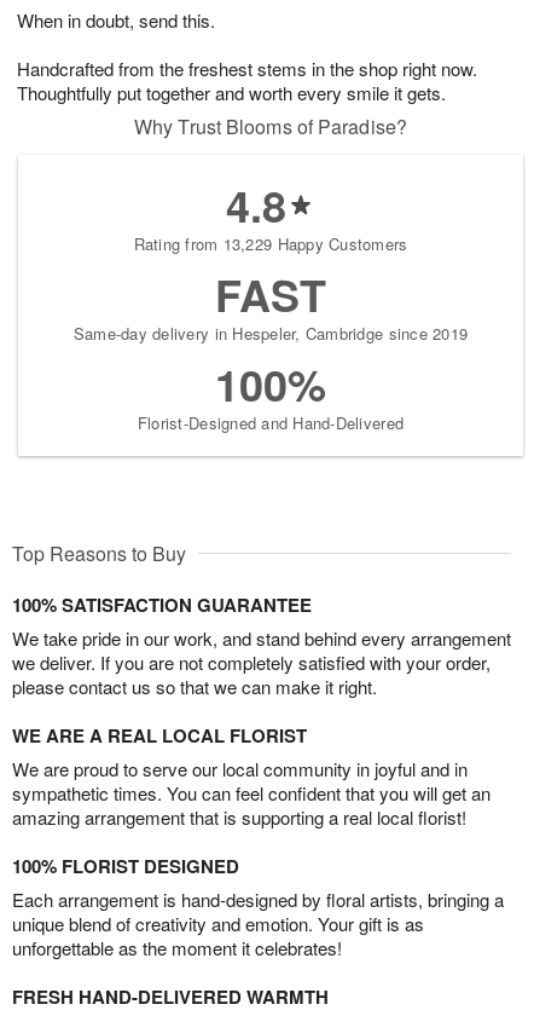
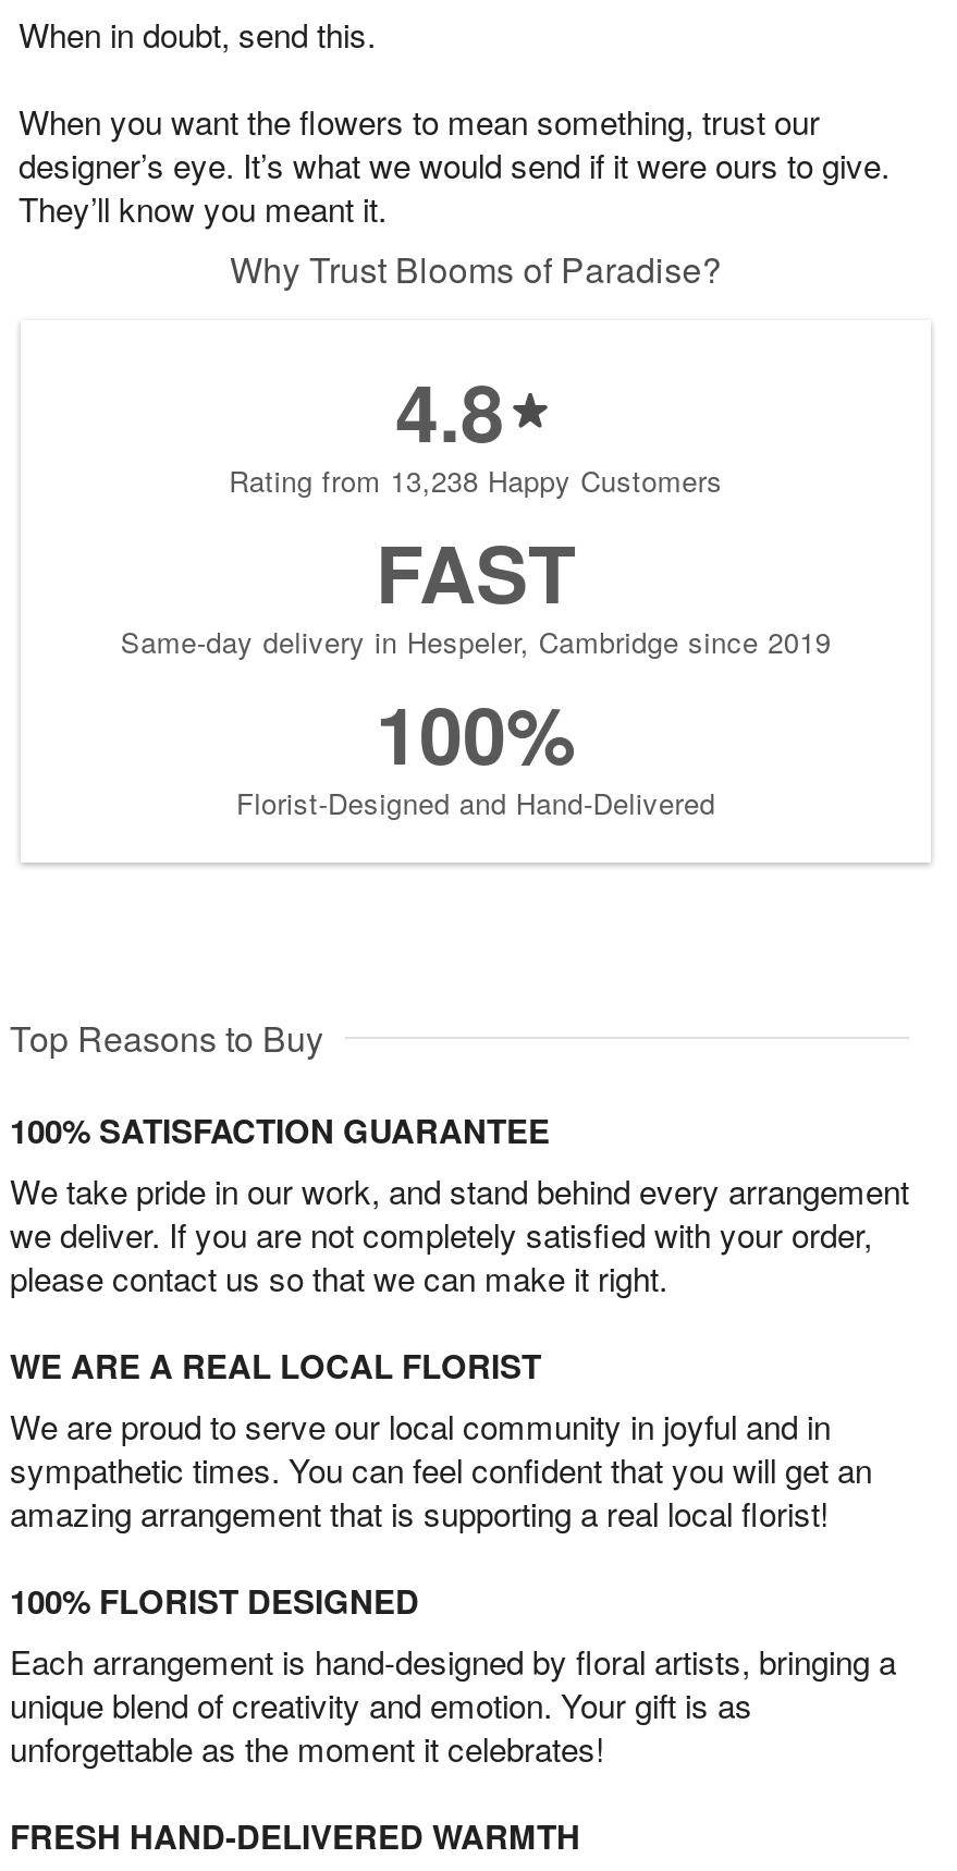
[17,56,477,106] Handcrafted from the freshest stems in the shop right now. | Thoughtfully put together and worth every smile it gets. -> [19,99,889,232] When you want the flowers to mean something, trust our | designer’s eye. It’s what we would send if it were ours to give. | They’ll know you meant it.
[134,233,408,256] Rating from 13,229 Happy Customers -> [229,460,723,502] Rating from 13,238 Happy Customers

